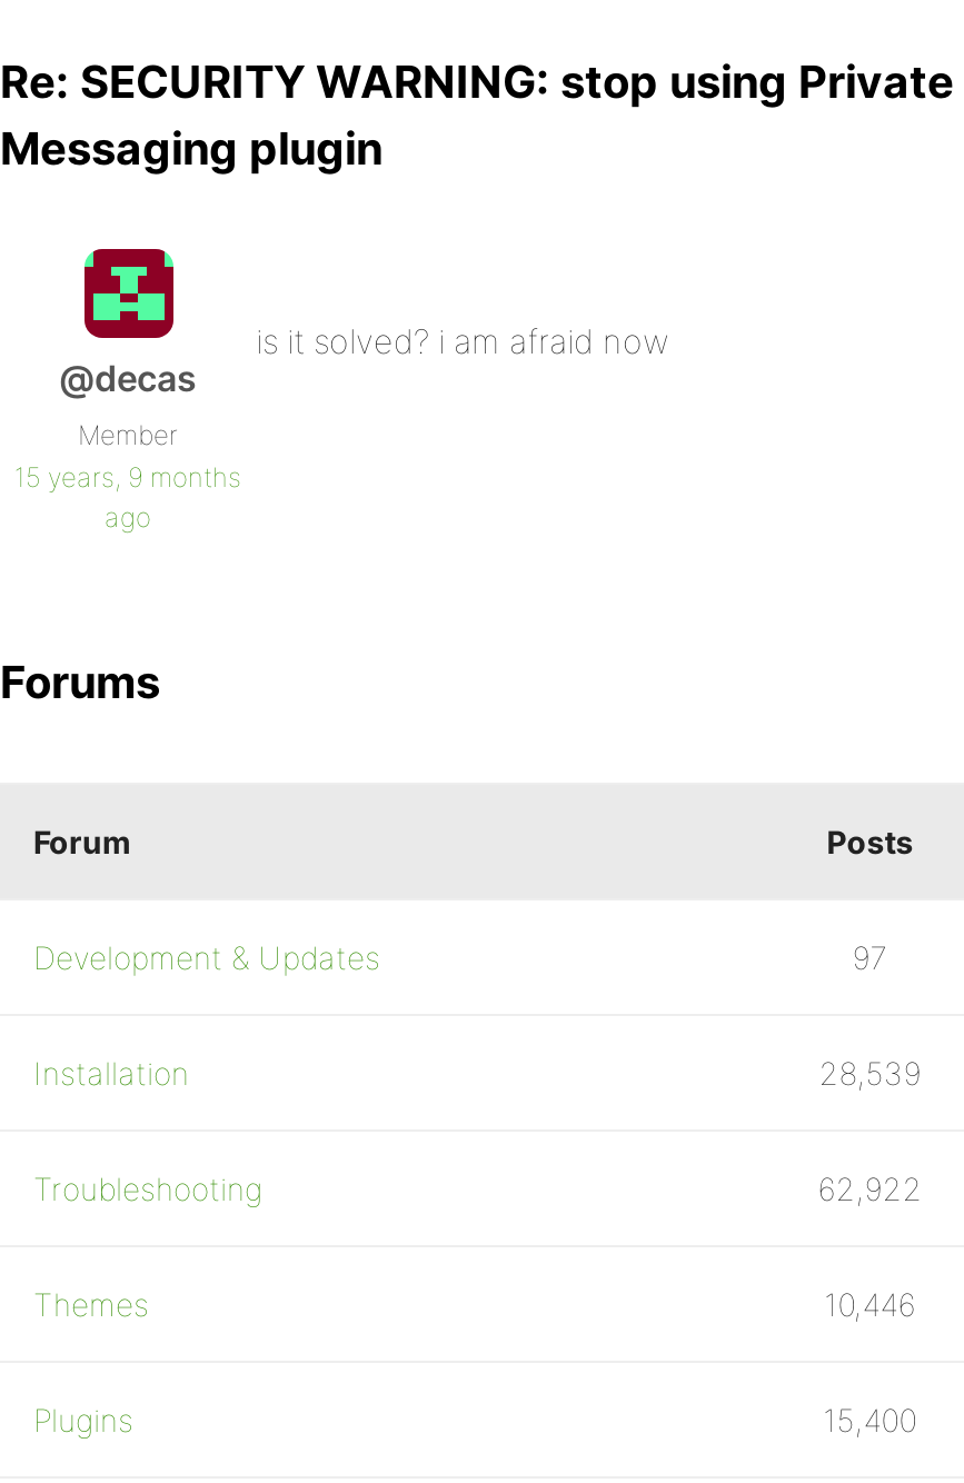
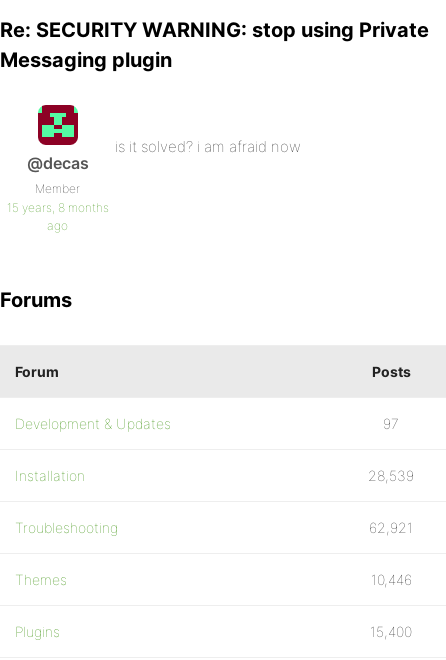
[14,460,241,494] 15 years, 9 months -> [6,200,108,215] 15 years, 8 months
[818,1170,922,1207] 62,922 -> [369,519,413,536] 62,921

